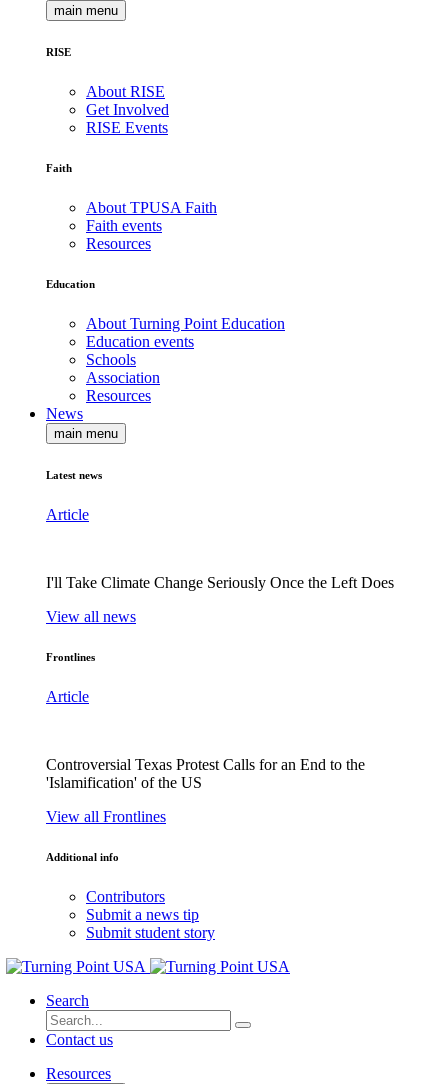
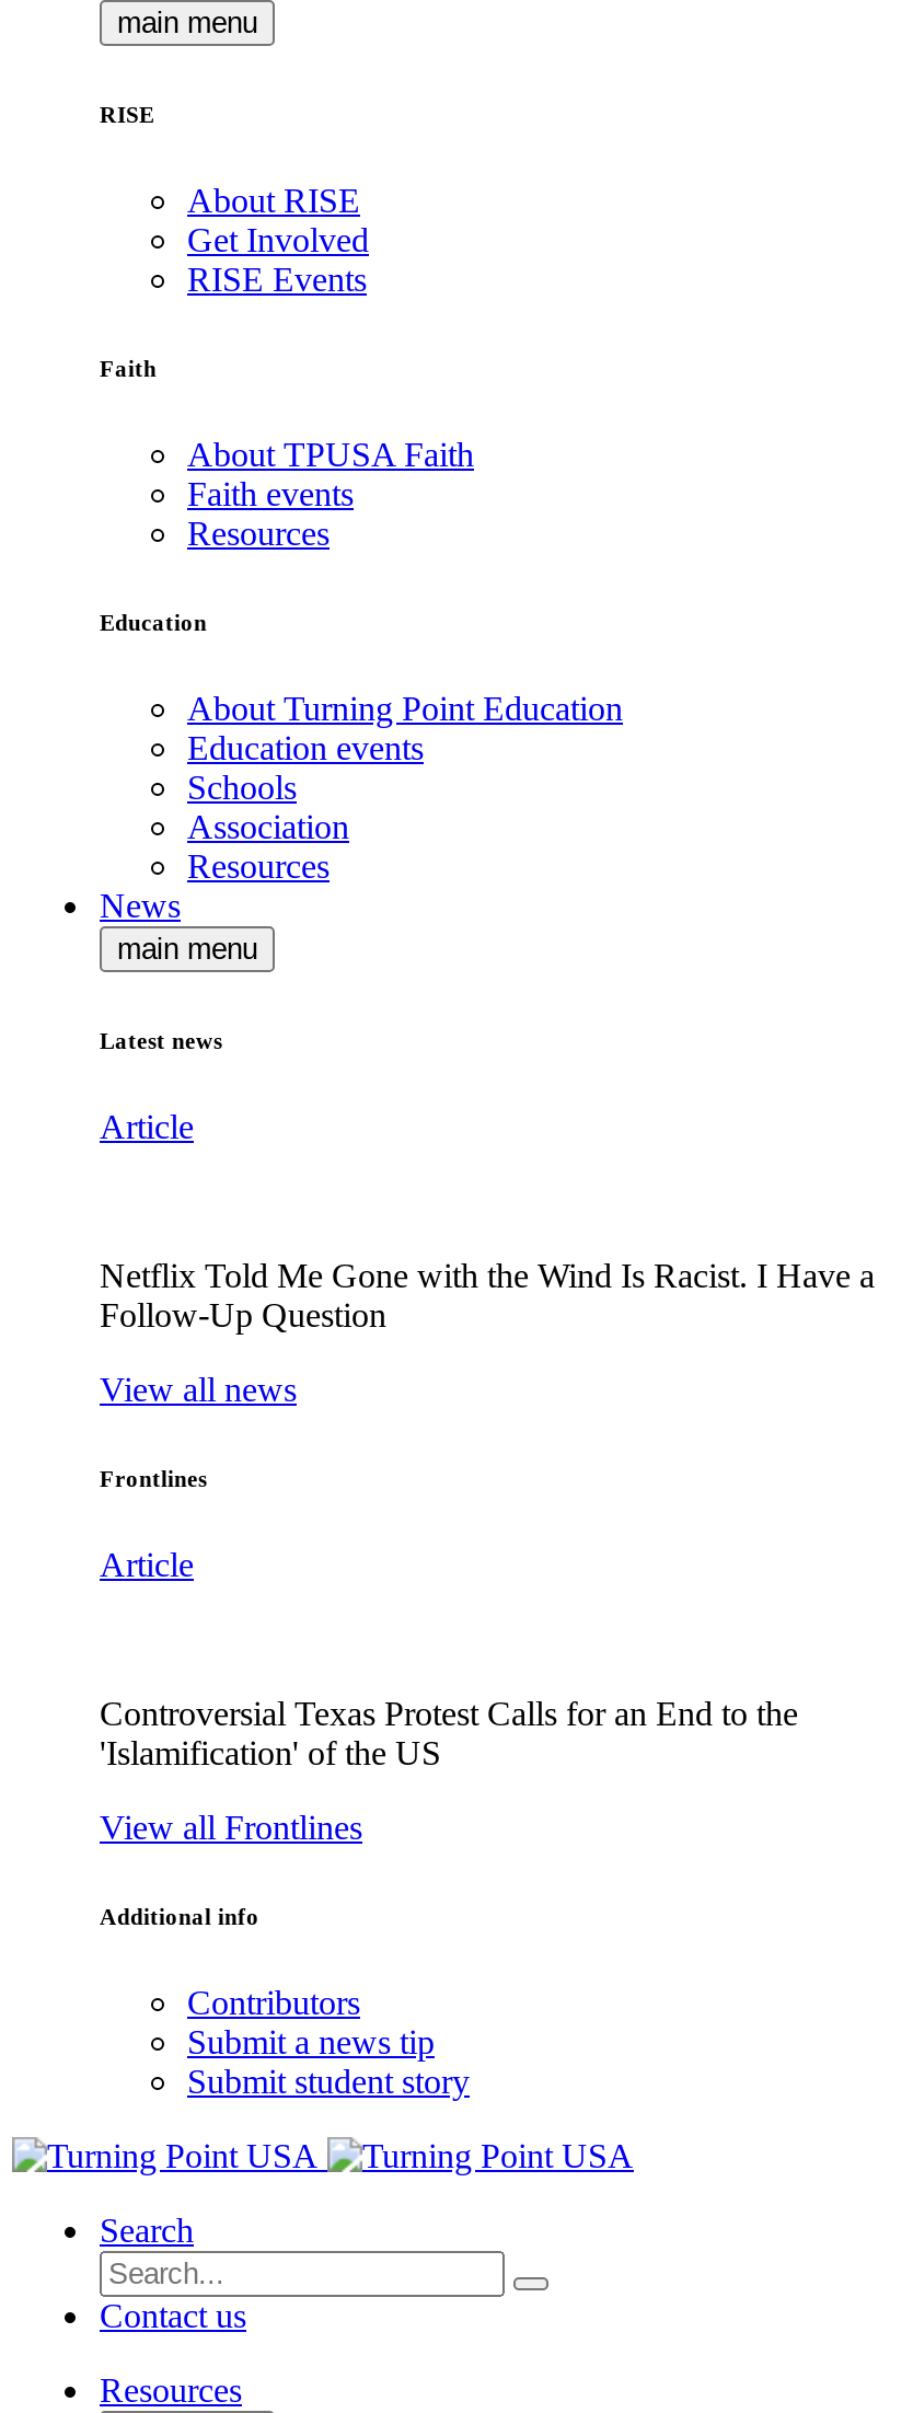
[46,574,394,591] I'll Take Climate Change Seriously Once the Left Does -> [100,1256,875,1333] Netflix Told Me Gone with the Wind Is Racist. I Have a | Follow-Up Question

